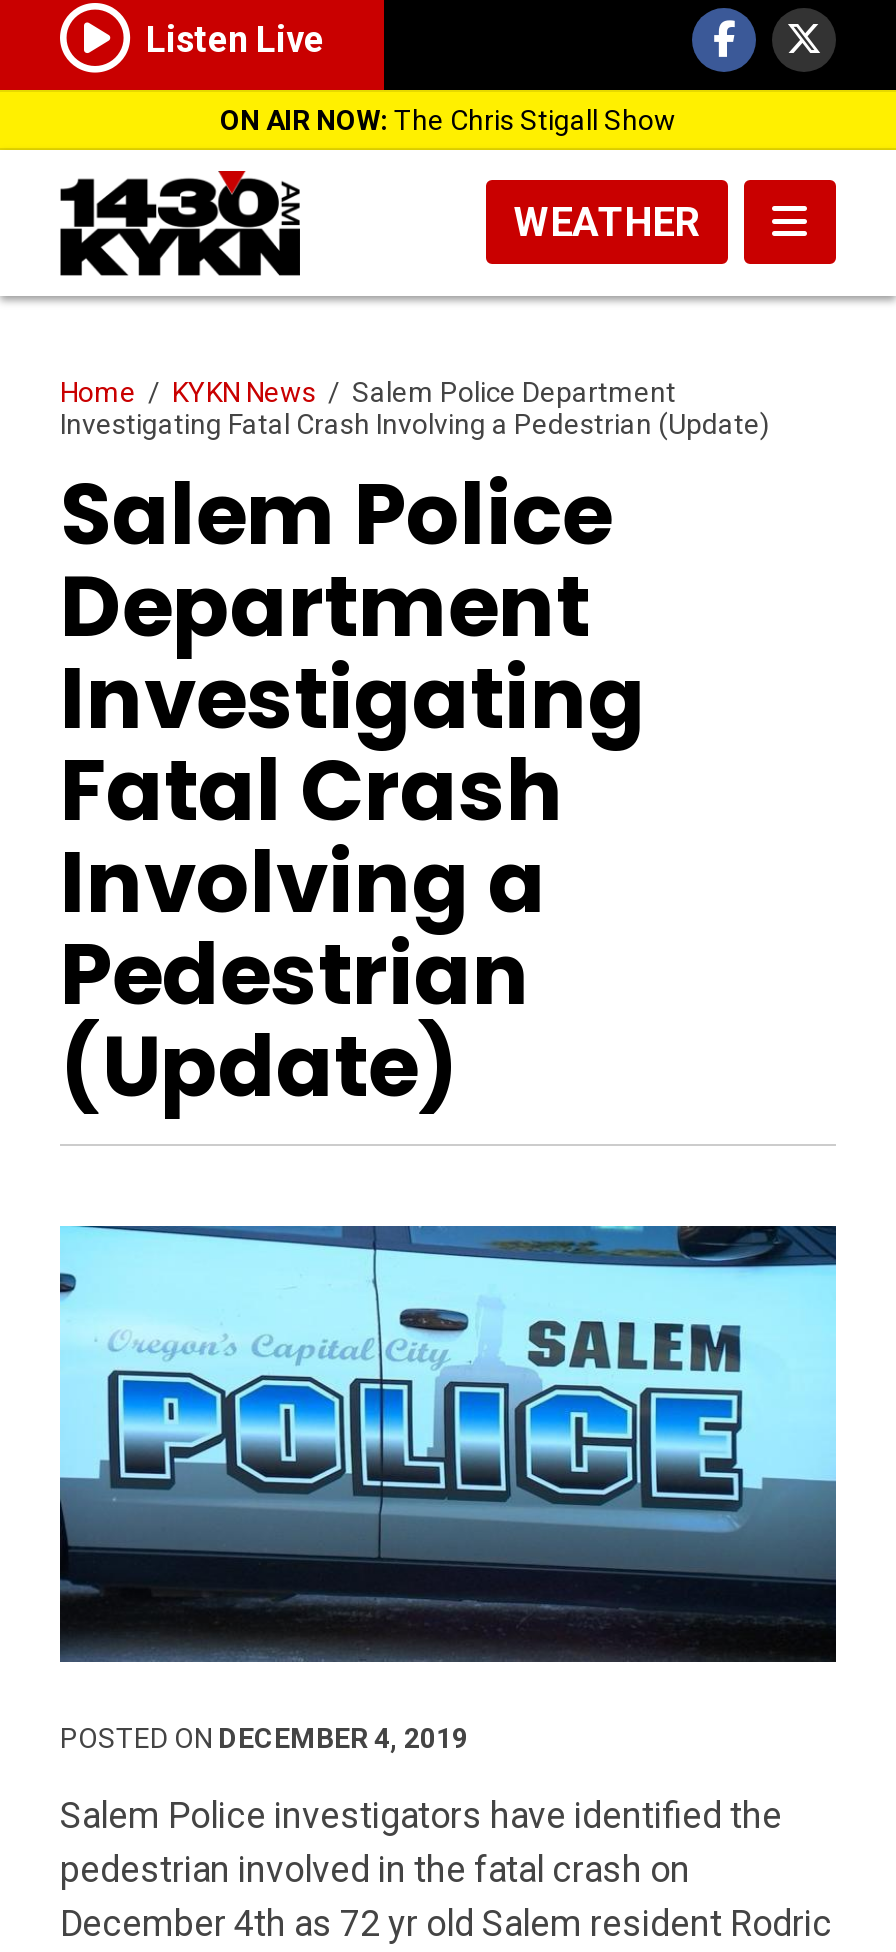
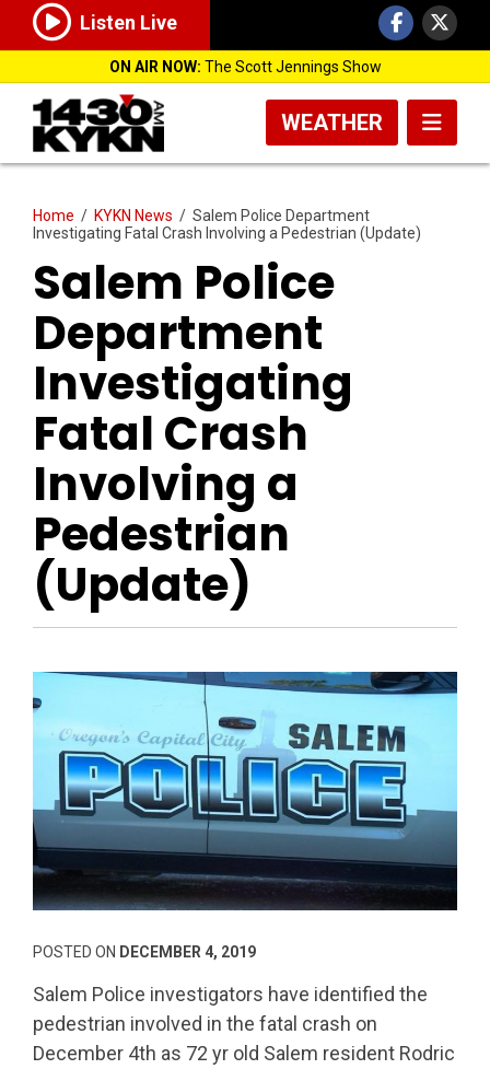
[220,104,676,136] ON AIR NOW: The Chris Stigall Show -> [109,58,381,75] ON AIR NOW: The Scott Jennings Show

